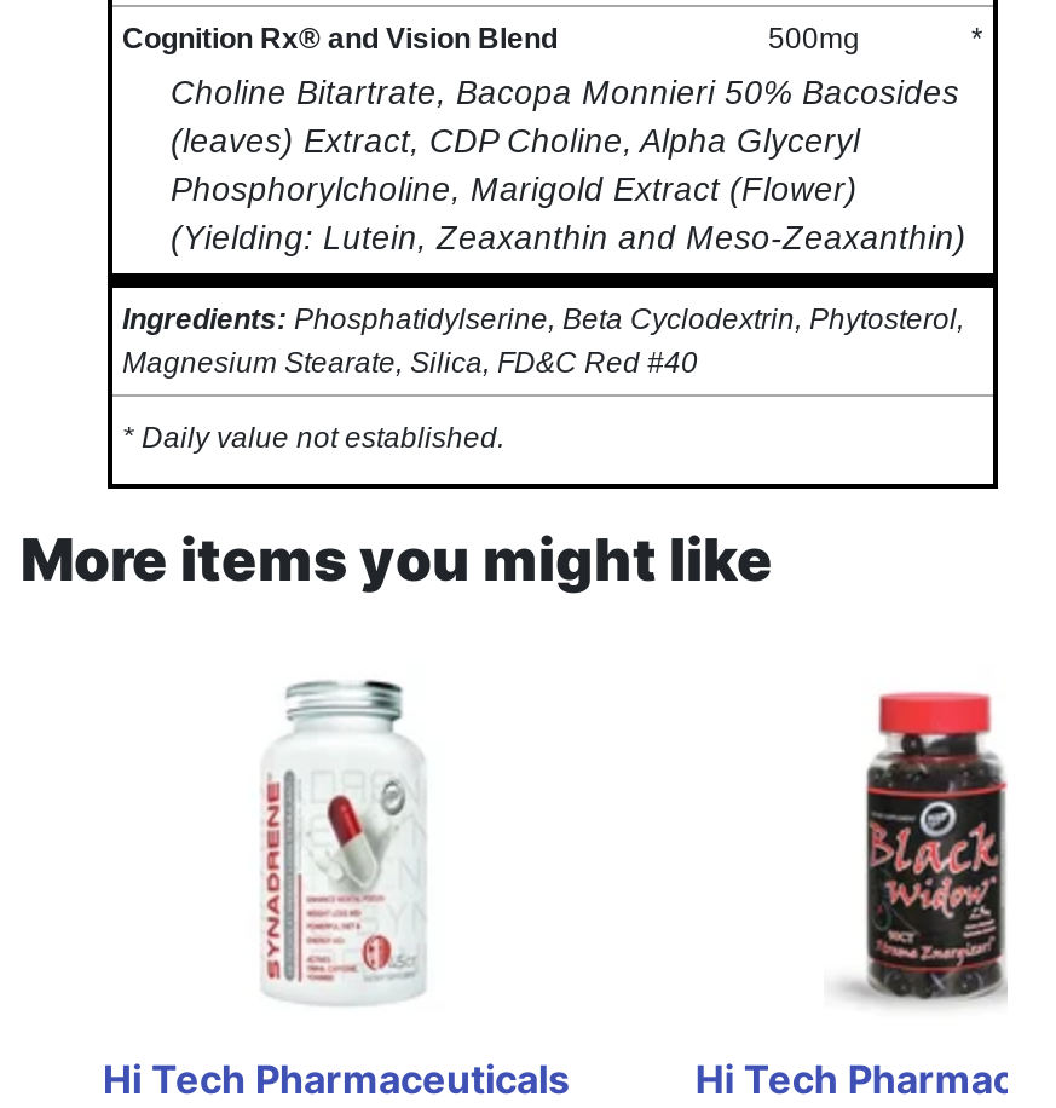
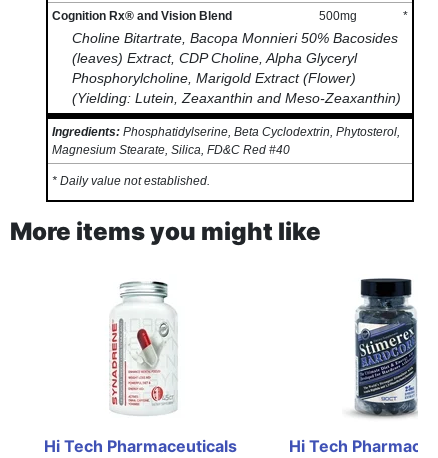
[843,673,1008,1009] [image] -> [351,277,417,418] [image]

